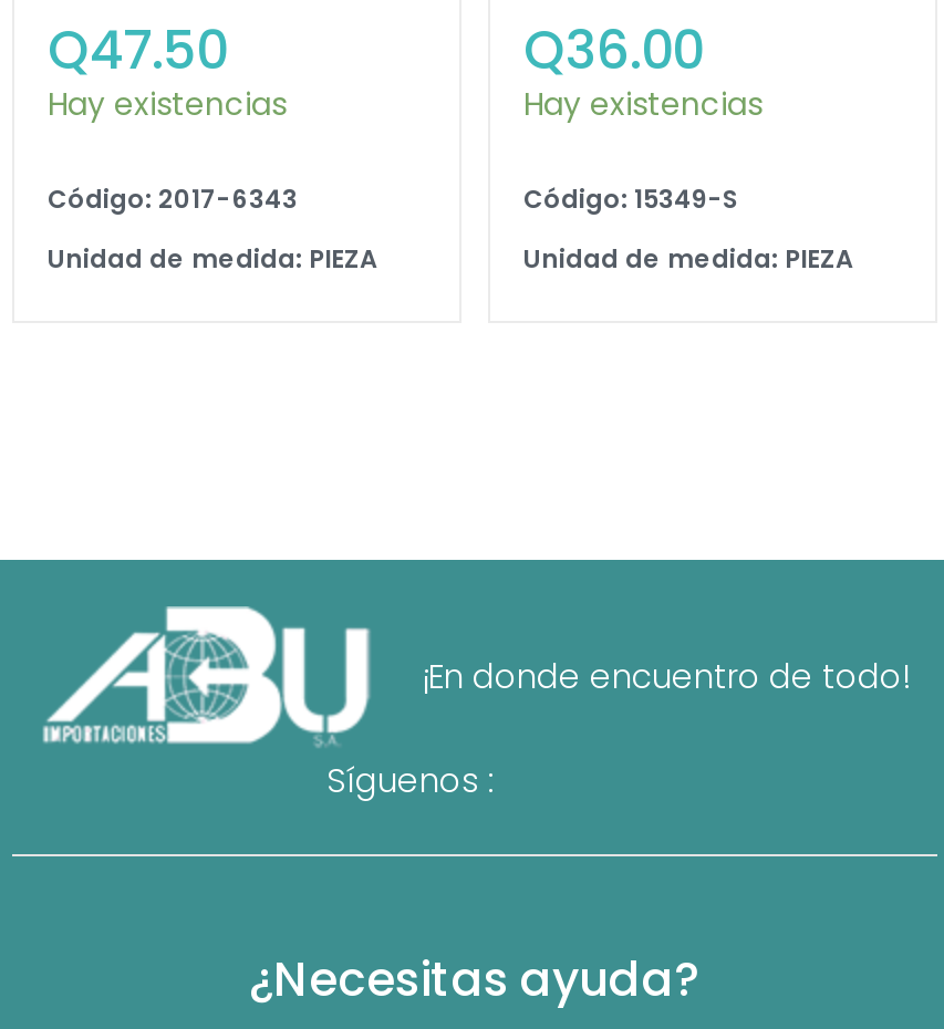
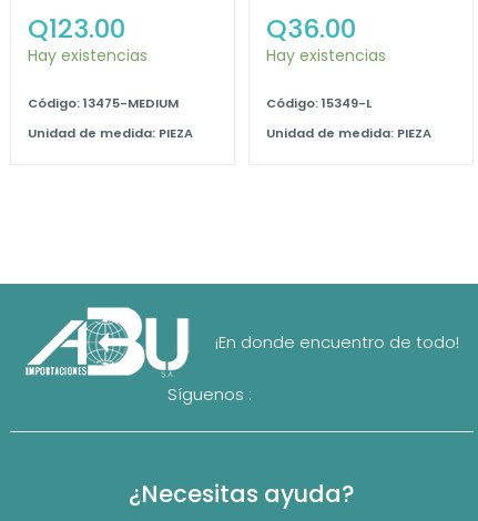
[48,13,227,86] Q47.50 -> [28,10,125,46] Q123.00
[48,181,298,216] Código: 2017-6343 -> [28,94,179,112] Código: 13475-MEDIUM
[523,181,738,216] Código: 15349-S -> [266,94,372,112] Código: 15349-L

